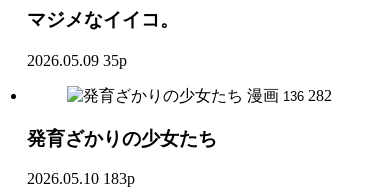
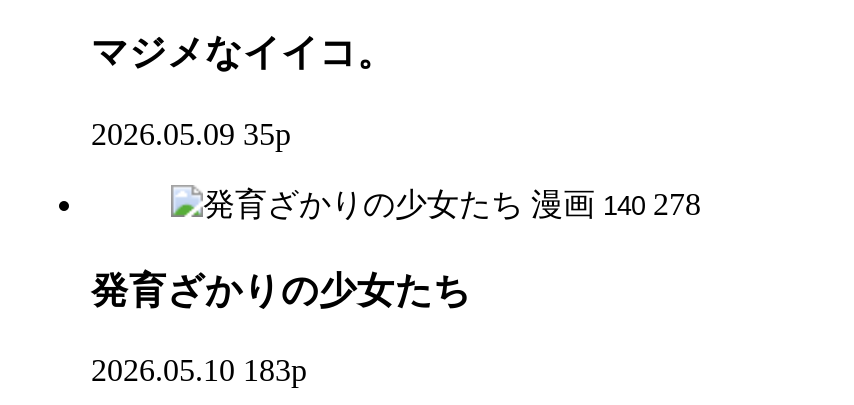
[247,87,332,104] 漫画 136 282 -> [531,187,701,221] 漫画 140 278

